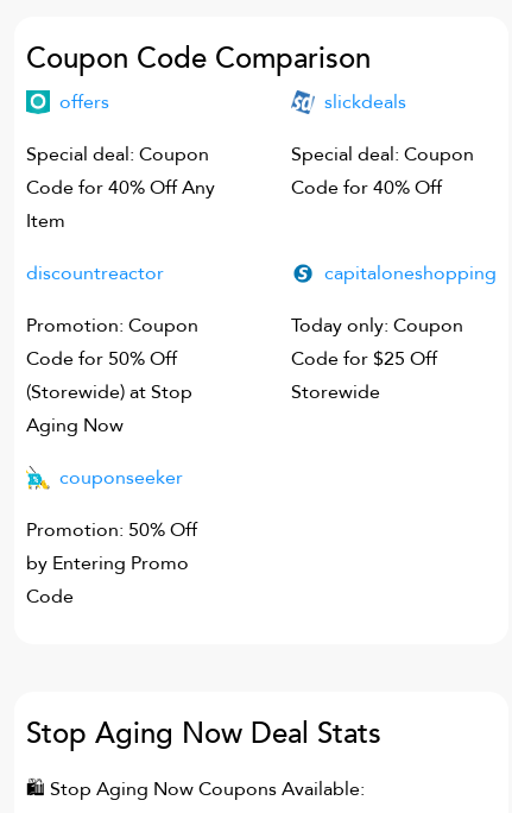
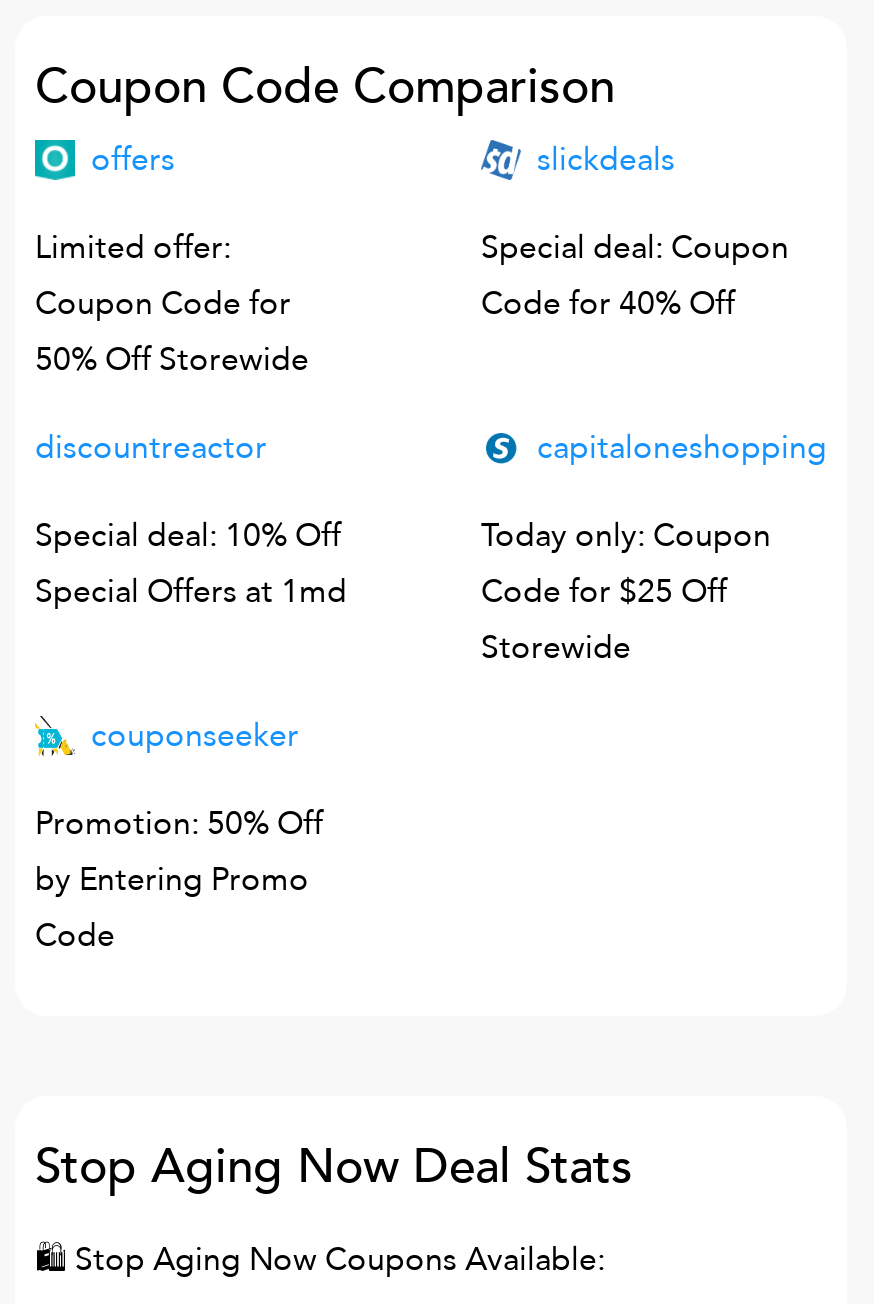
[26,141,215,234] Special deal: Coupon | Code for 40% Off Any | Item -> [35,226,309,382] Limited offer: | Coupon Code for | 50% Off Storewide
[26,313,198,439] Promotion: Coupon | Code for 50% Off | (Storewide) at Stop | Aging Now -> [35,514,347,614] Special deal: 10% Off | Special Offers at 1md

